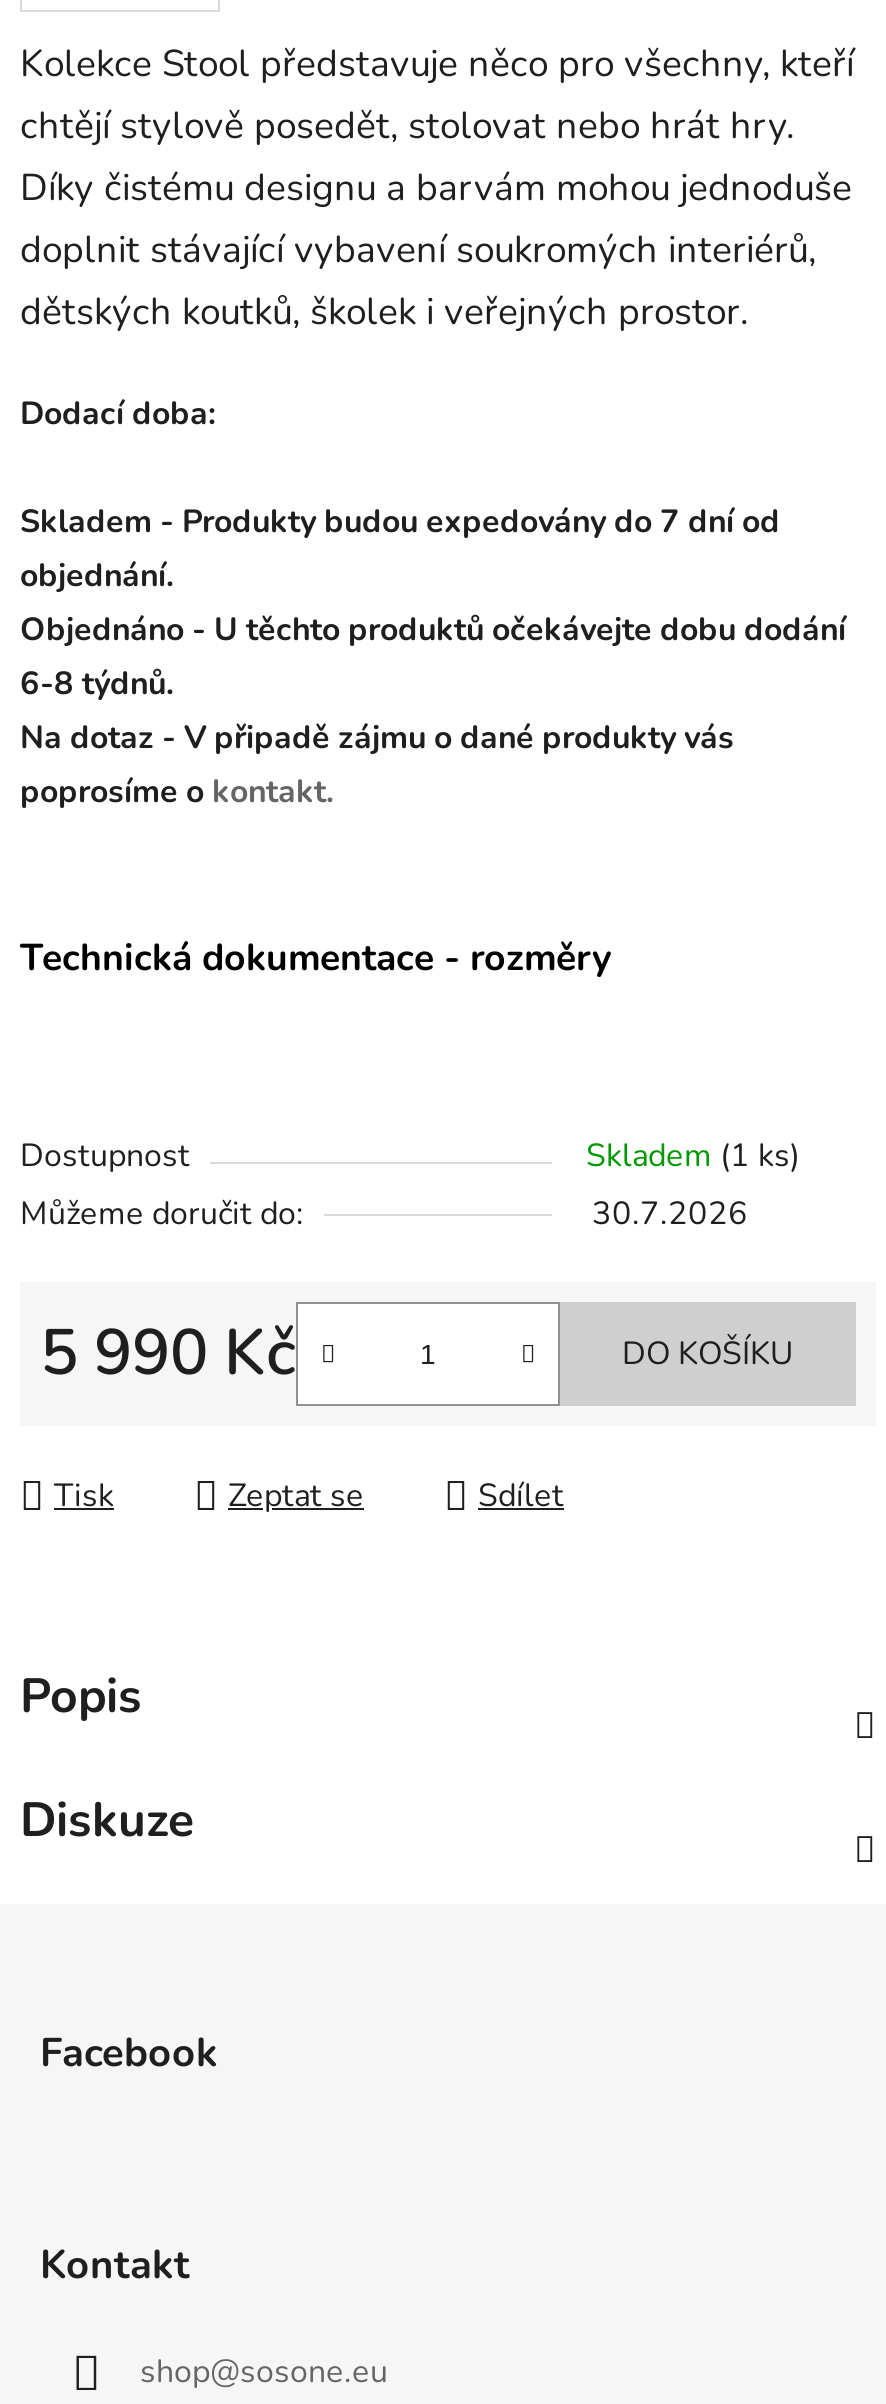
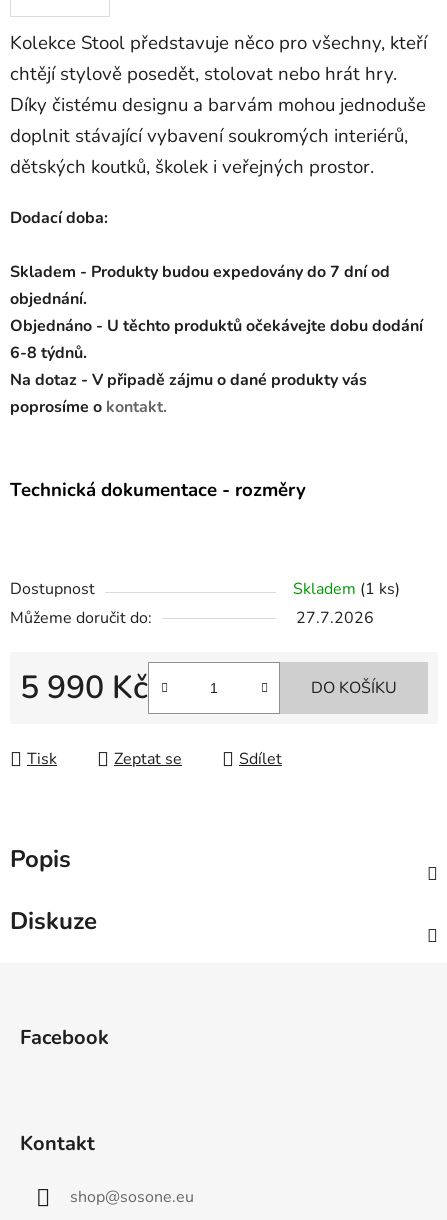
[592,1192,748,1236] 30.7.2026 -> [296,607,374,629] 27.7.2026

